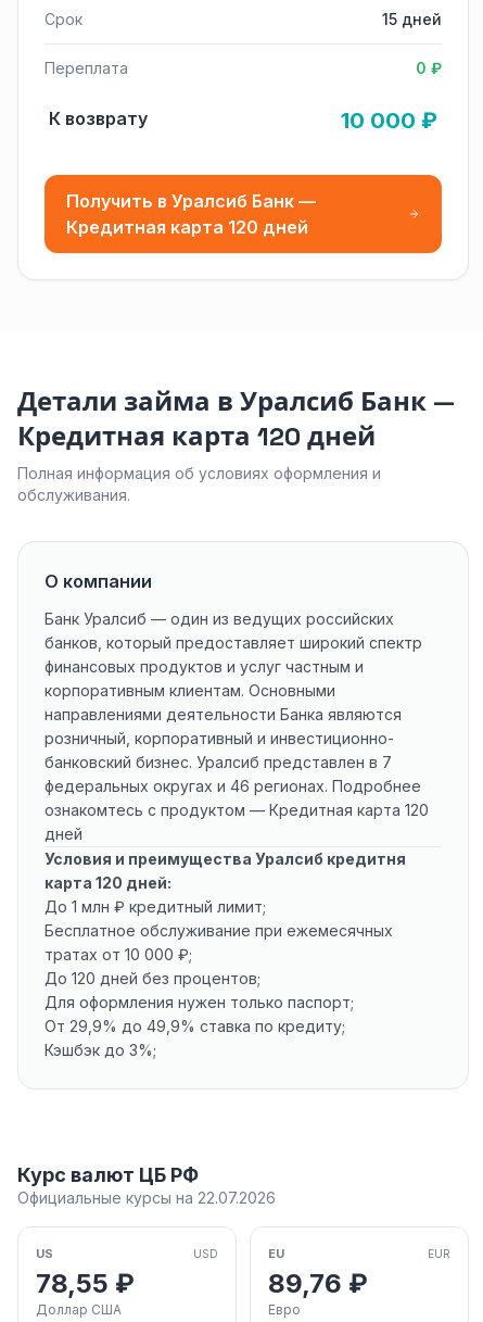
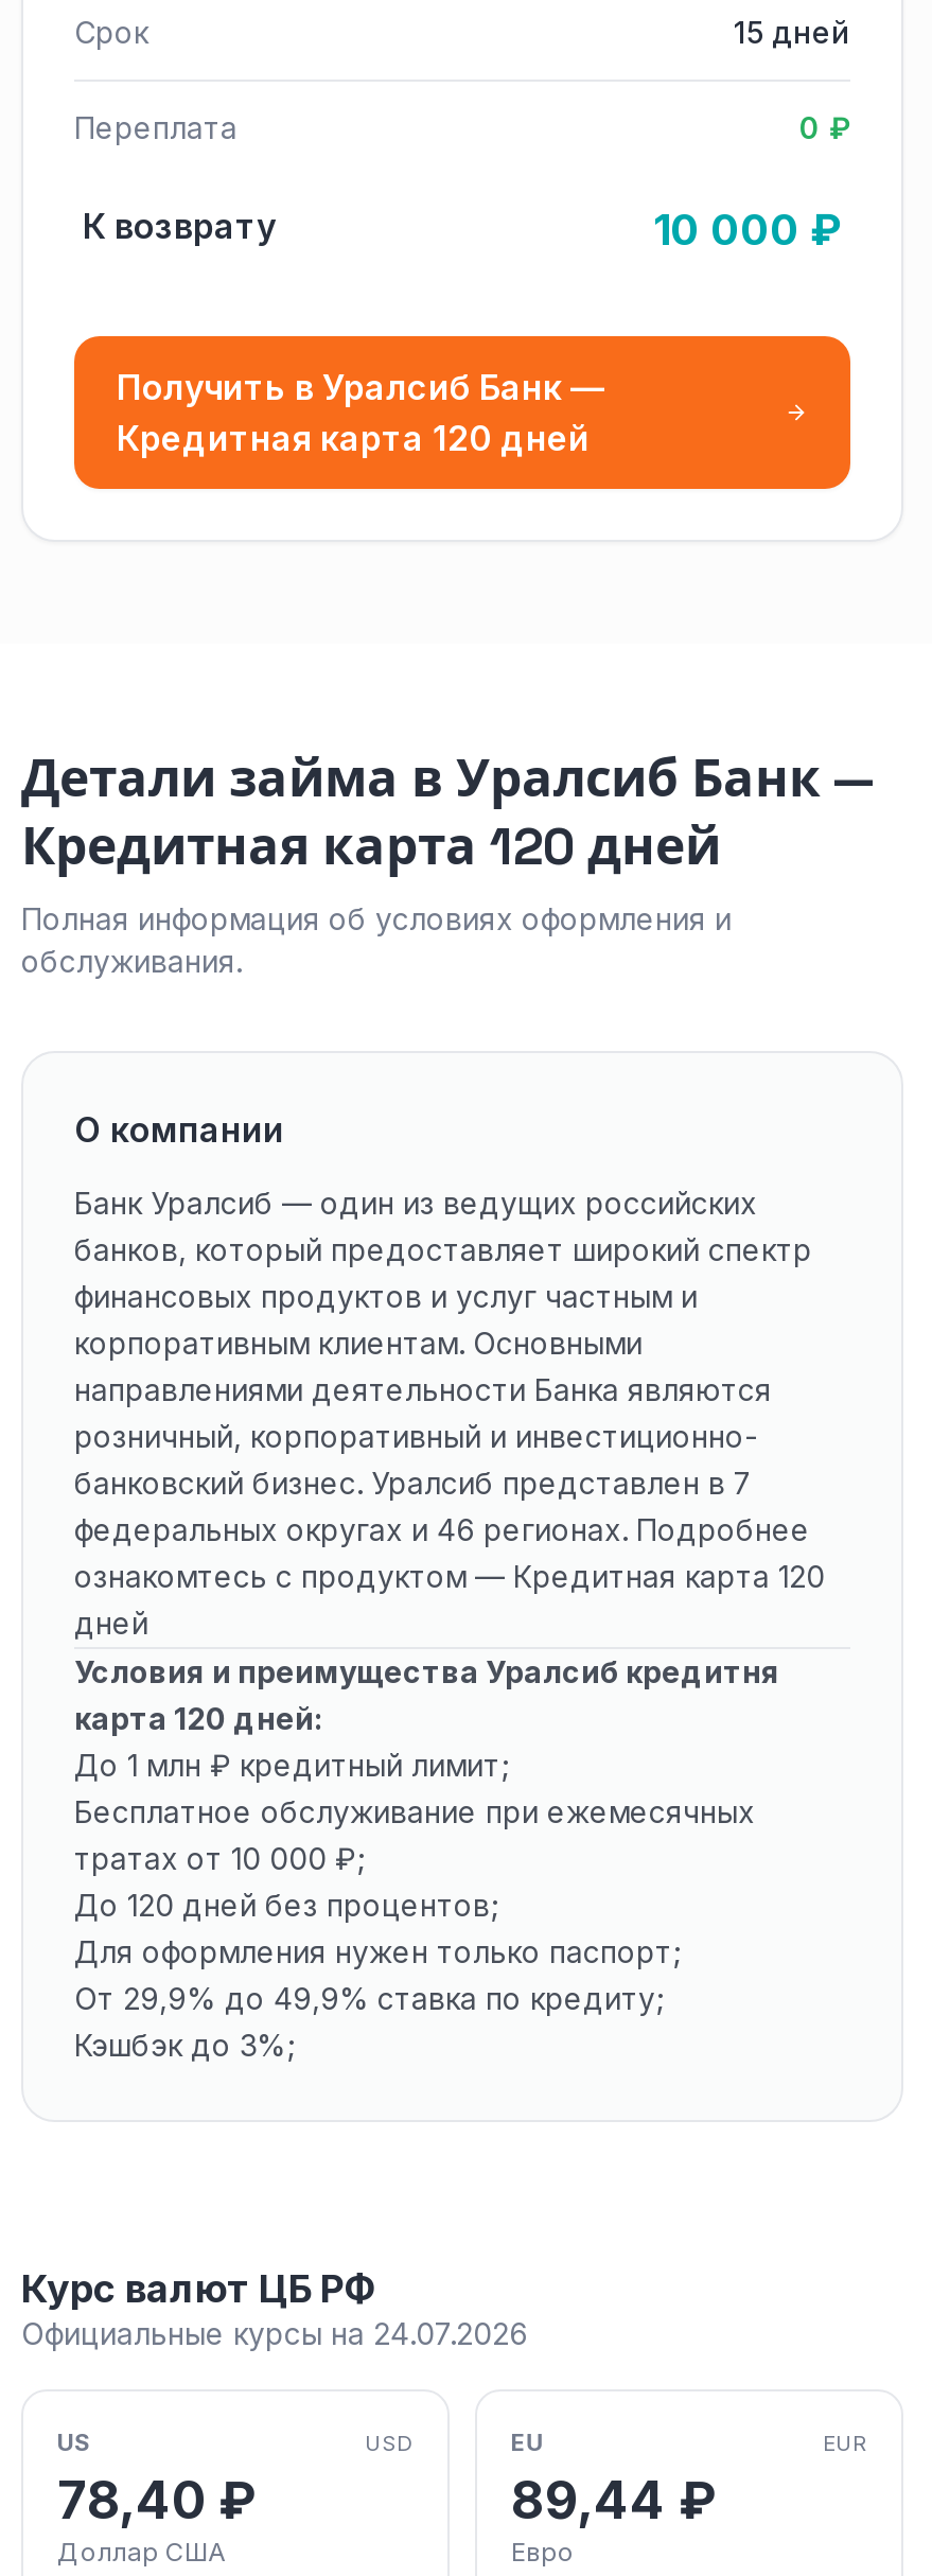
[17,1188,276,1207] Официальные курсы на 22.07.2026 -> [21,2315,528,2351] Официальные курсы на 24.07.2026
[36,1268,135,1299] 78,55 ₽ -> [57,2470,257,2531] 78,40 ₽
[268,1268,368,1299] 89,76 ₽ -> [511,2470,717,2531] 89,44 ₽

